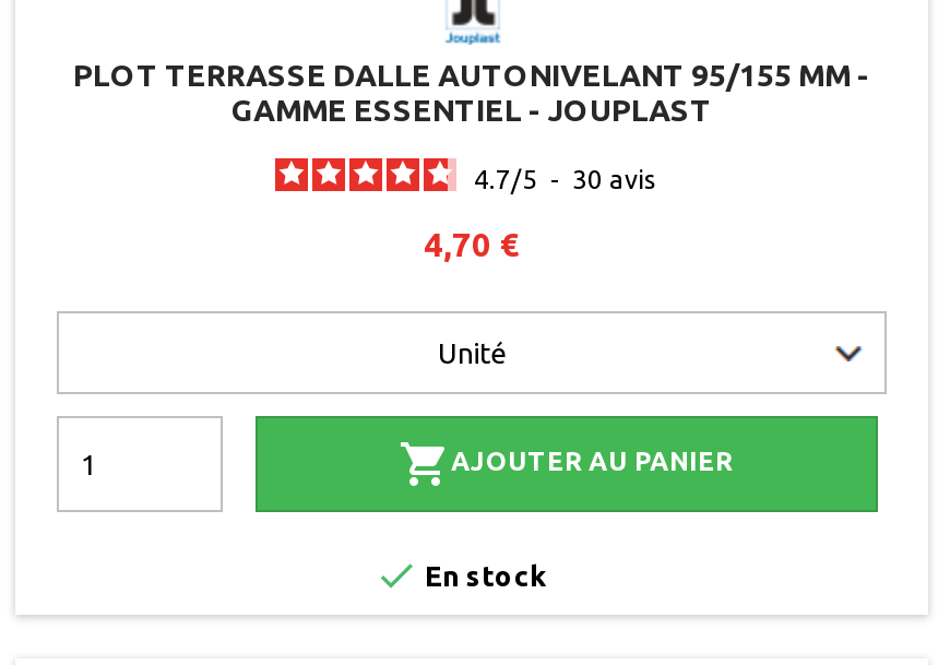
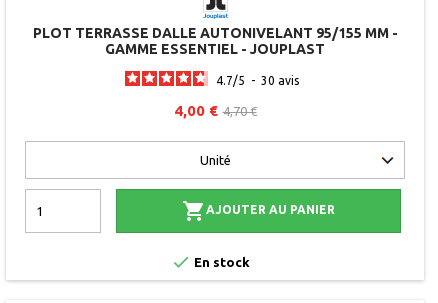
[424,225,520,262] 4,70 € -> [173,102,256,119] 4,00 € 4,70 €

